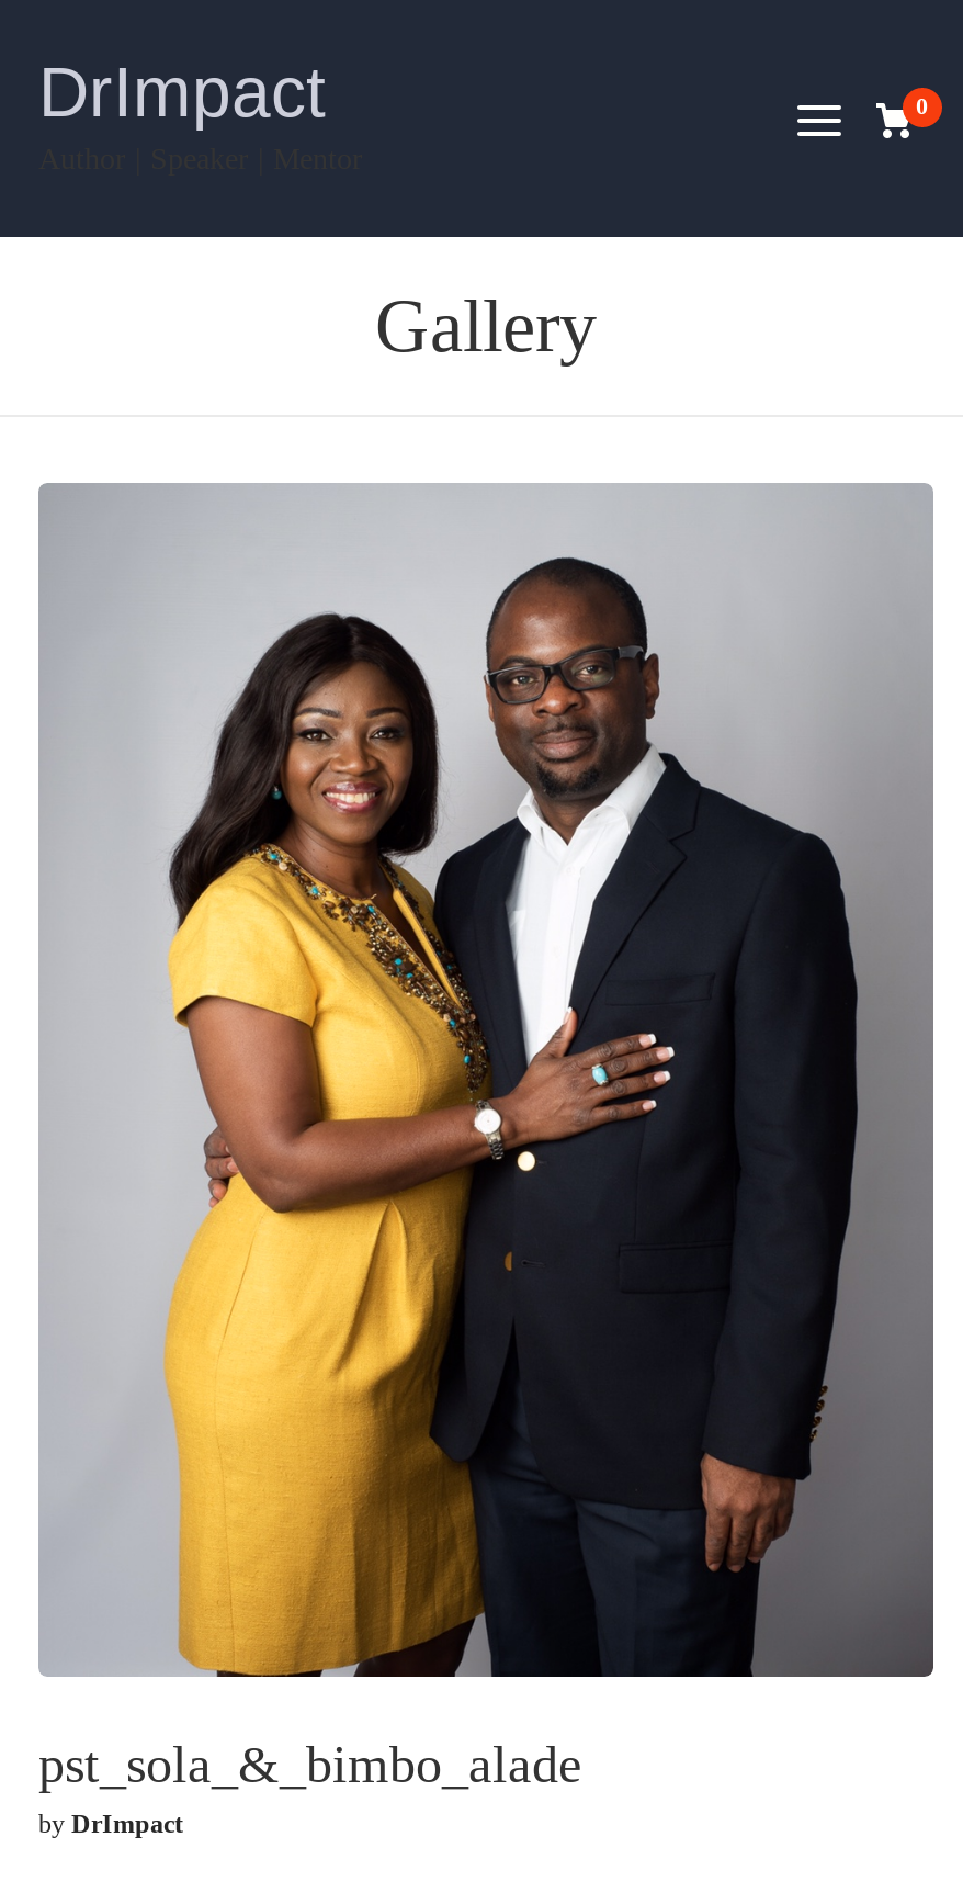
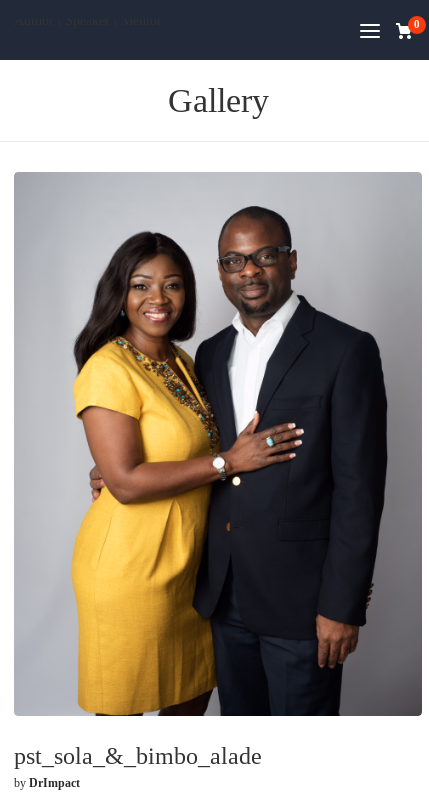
[38,53,326,132] DrImpact -> none

